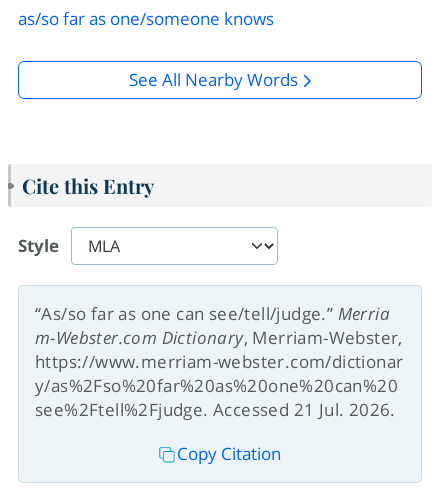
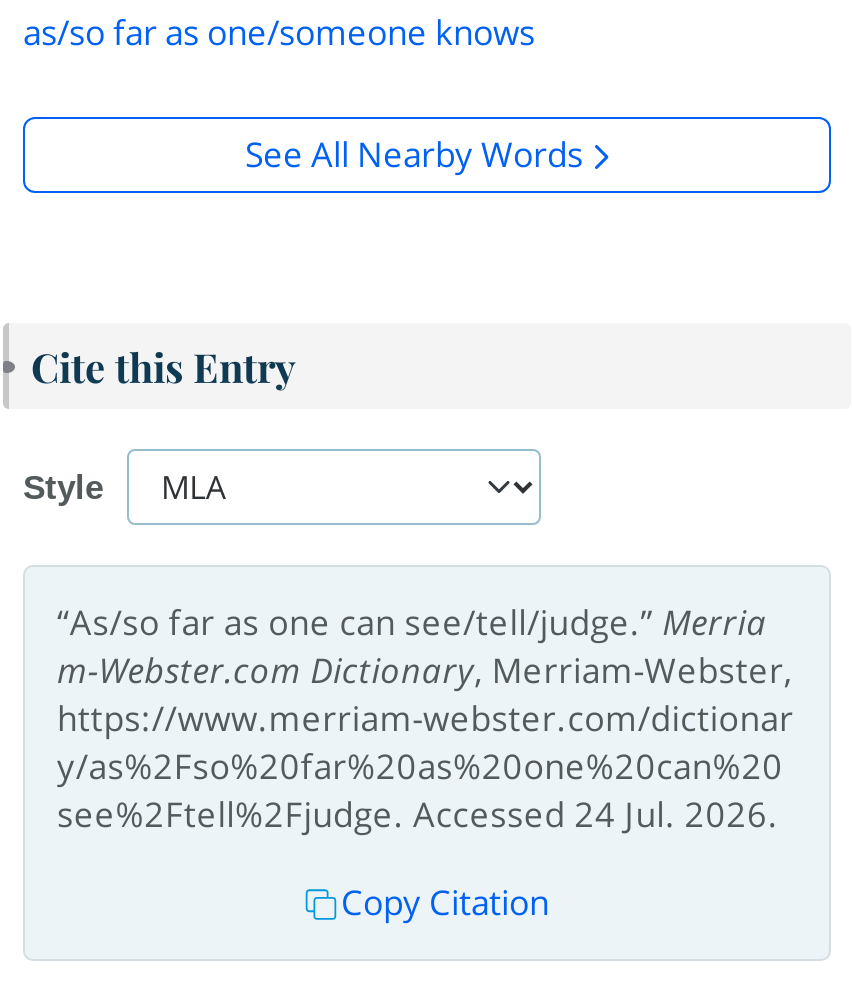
[35,398,396,421] see%2Ftell%2Fjudge. Accessed 21 Jul. 2026. -> [57,791,779,837] see%2Ftell%2Fjudge. Accessed 24 Jul. 2026.

